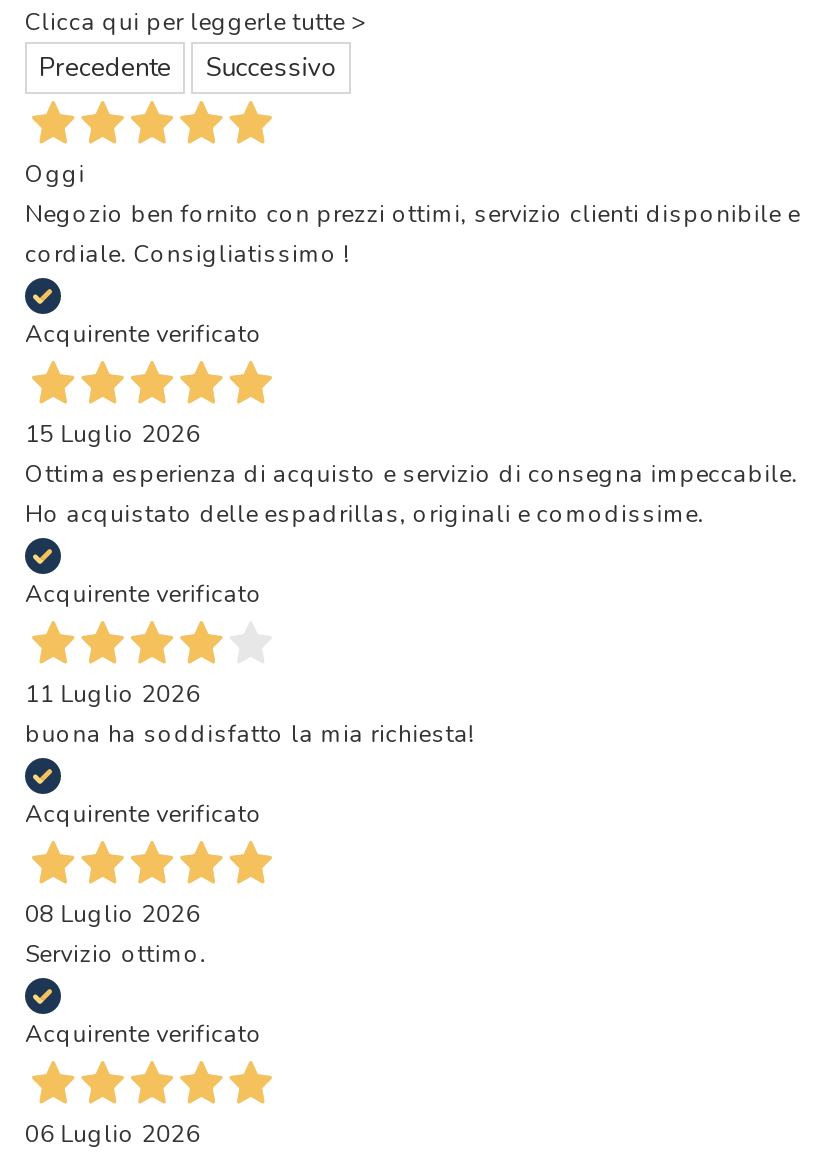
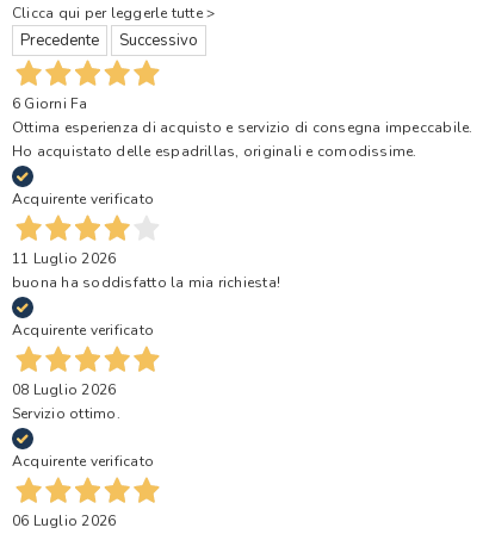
[25,158,800,450] Oggi | Negozio ben fornito con prezzi ottimi, servizio clienti disponibile e | cordiale. Consigliatissimo ! | Acquirente verificato | 15 Luglio 2026 -> [12,94,88,113] 6 Giorni Fa

